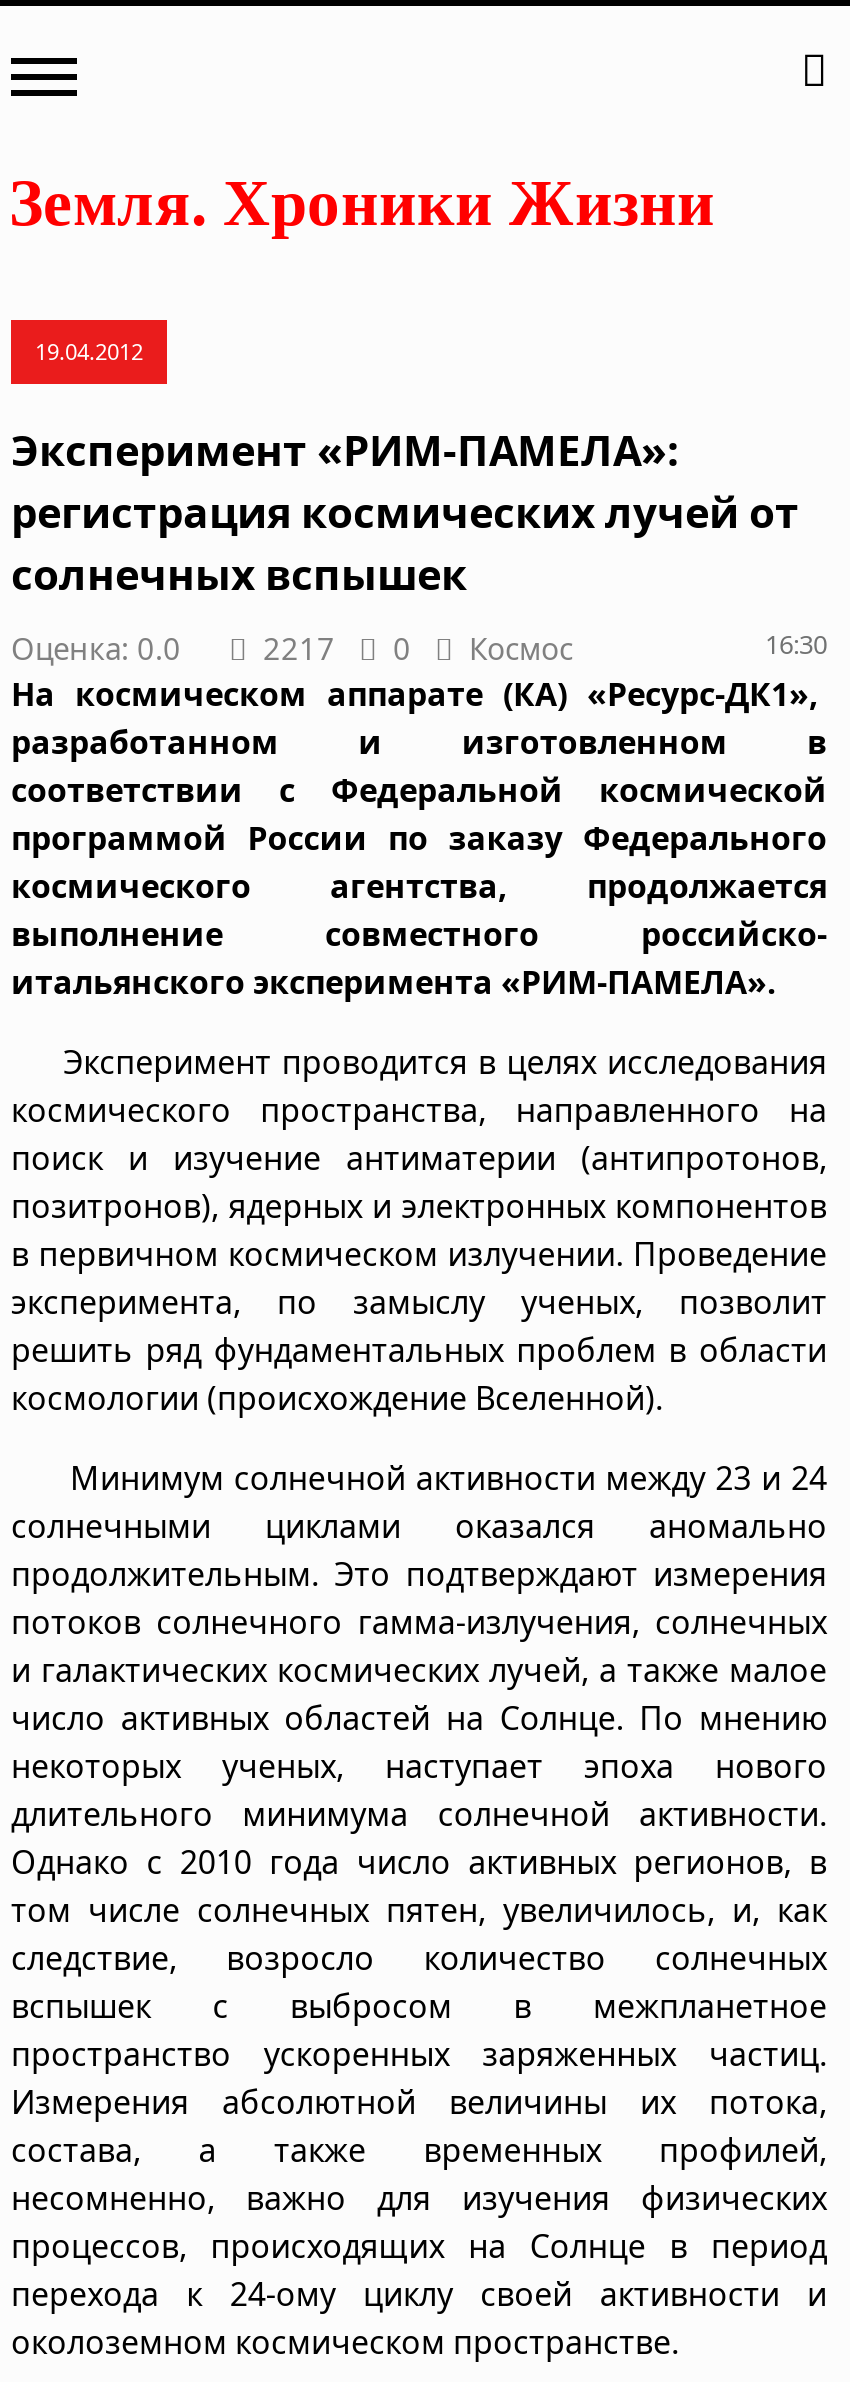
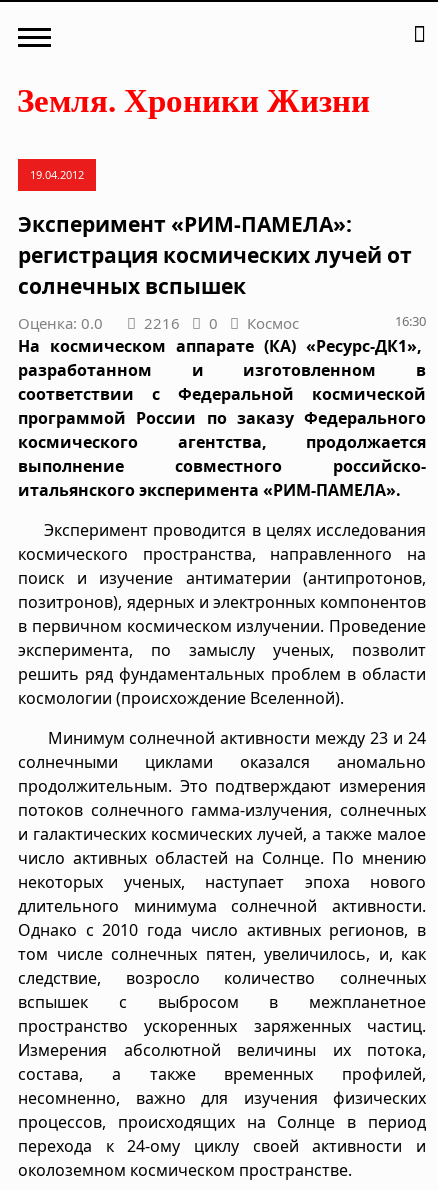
[11,628,573,668] Оценка: 0.0 2217 0 Космос -> [18,313,299,333] Оценка: 0.0 2216 0 Космос

